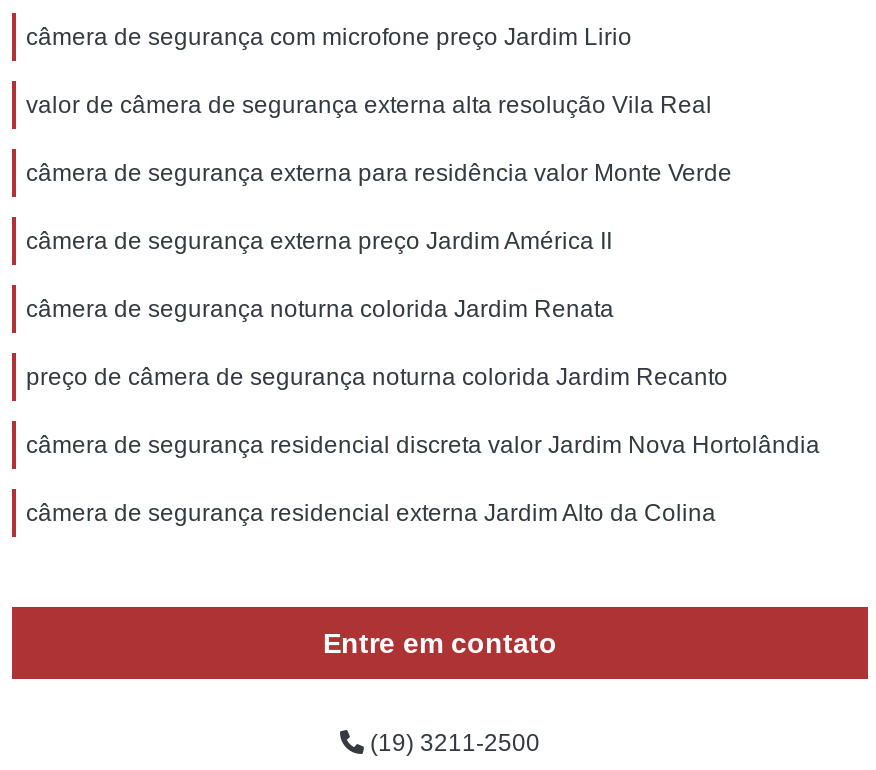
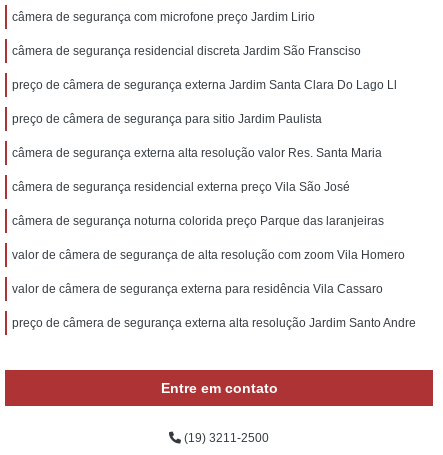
[26,91,820,527] valor de câmera de segurança externa alta resolução Vila Real | câmera de segurança externa para residência valor Monte Verde | câmera de segurança externa preço Jardim América II | câmera de segurança noturna colorida Jardim Renata | preço de câmera de segurança noturna colorida Jardim Recanto | câmera de segurança residencial discreta valor Jardim Nova Hortolândia | câmera de segurança residencial externa Jardim Alto da Colina -> [12,44,416,330] câmera de segurança residencial discreta Jardim São Fransciso | preço de câmera de segurança externa Jardim Santa Clara Do Lago Ll | preço de câmera de segurança para sitio Jardim Paulista | câmera de segurança externa alta resolução valor Res. Santa Maria | câmera de segurança residencial externa preço Vila São José | câmera de segurança noturna colorida preço Parque das laranjeiras | valor de câmera de segurança de alta resolução com zoom Vila Homero | valor de câmera de segurança externa para residência Vila Cassaro | preço de câmera de segurança externa alta resolução Jardim Santo Andre

